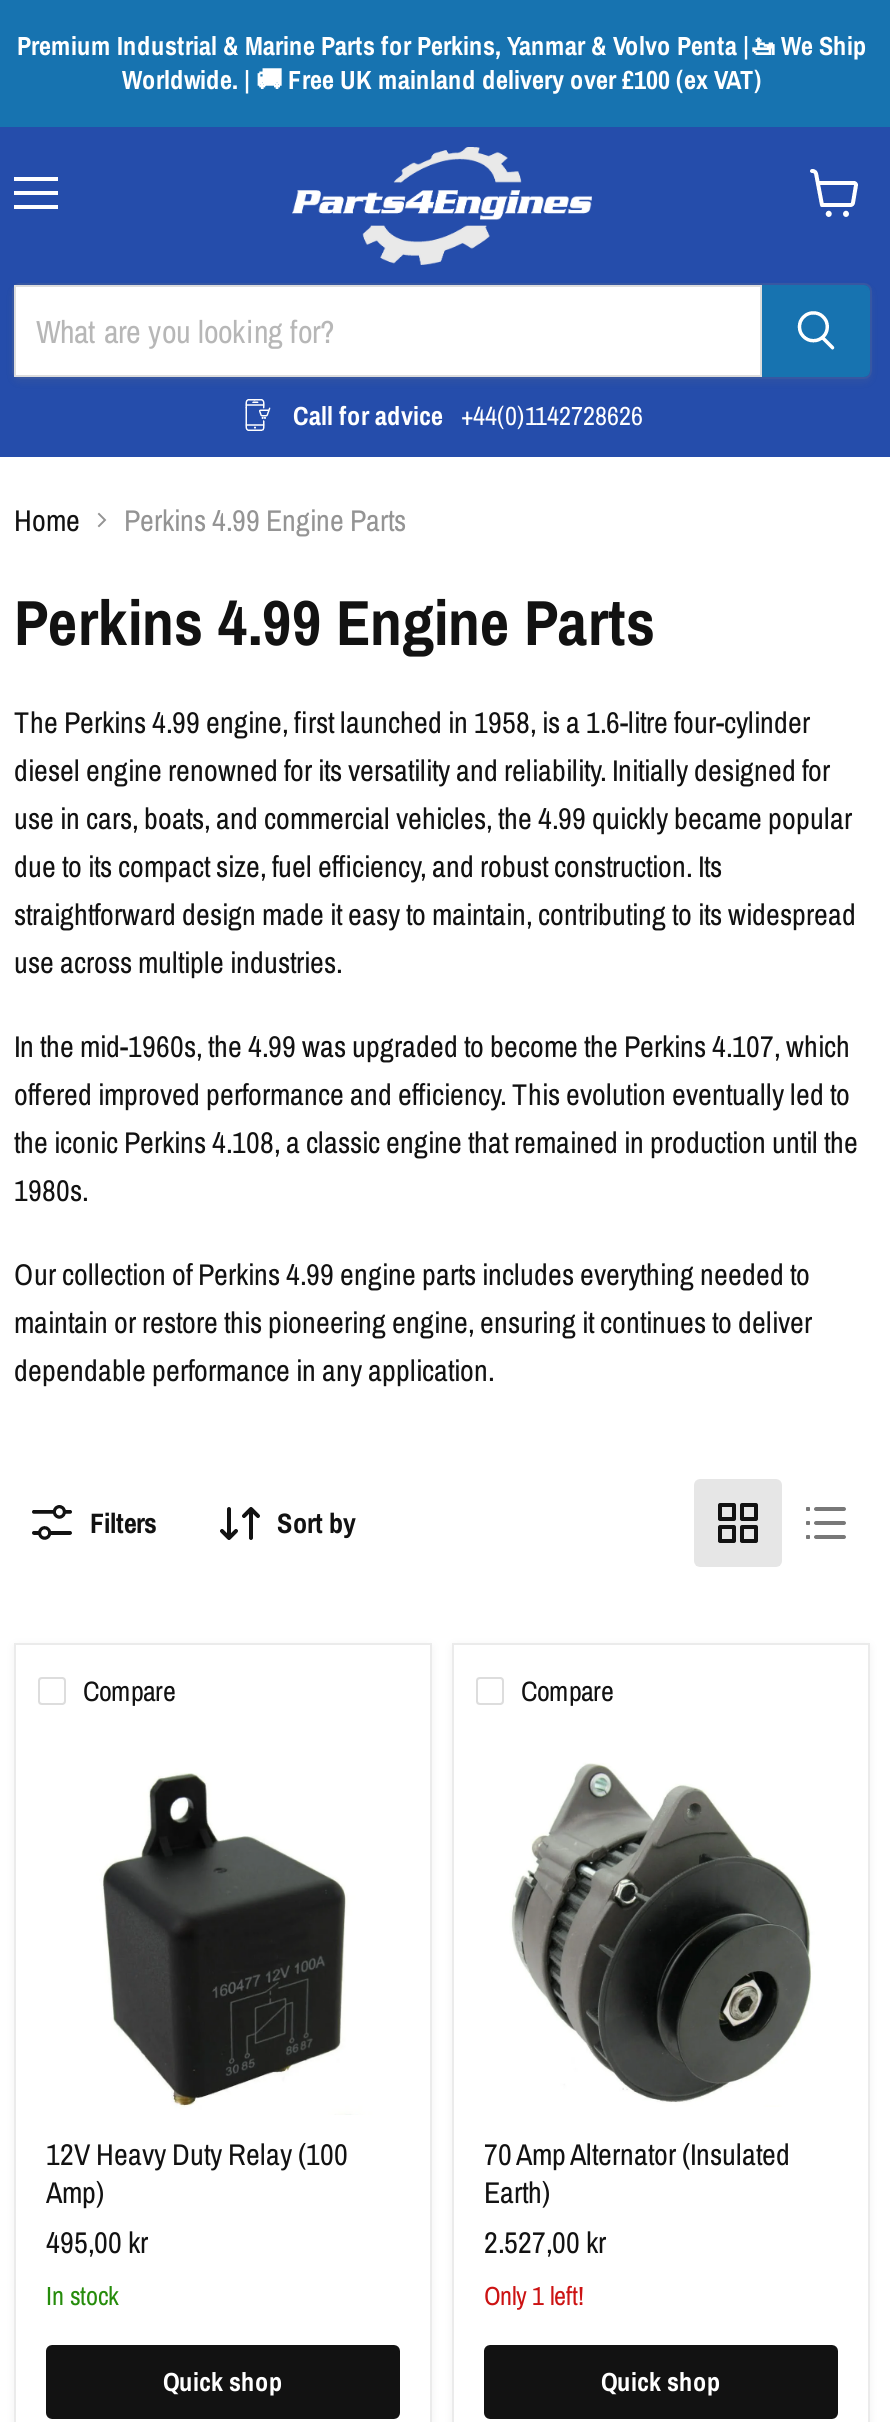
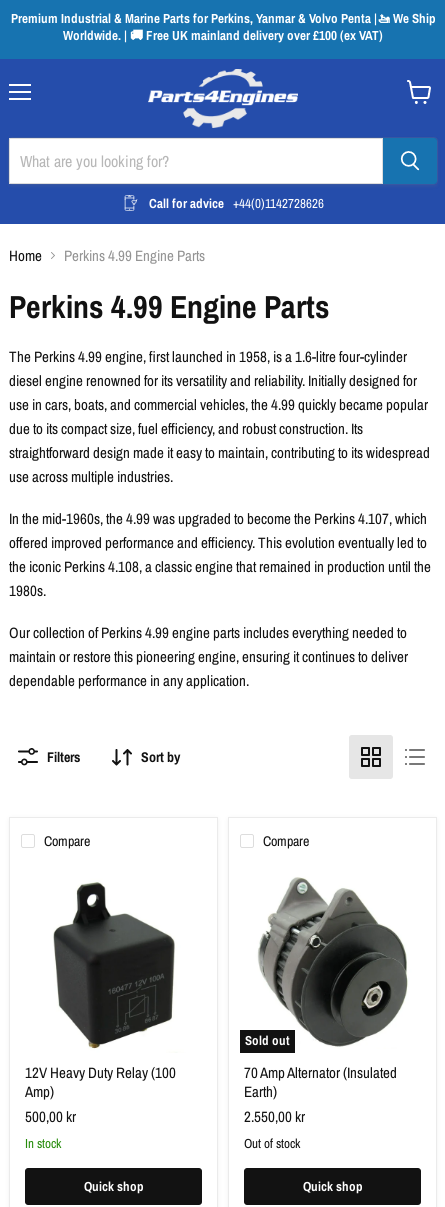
none -> [244,1032,289,1049] Sold out
[46,2221,148,2263] 495,00 kr -> [25,1106,76,1127] 500,00 kr
[484,2221,606,2313] 2.527,00 kr | Only 1 left! -> [244,1106,305,1152] 2.550,00 kr | Out of stock

